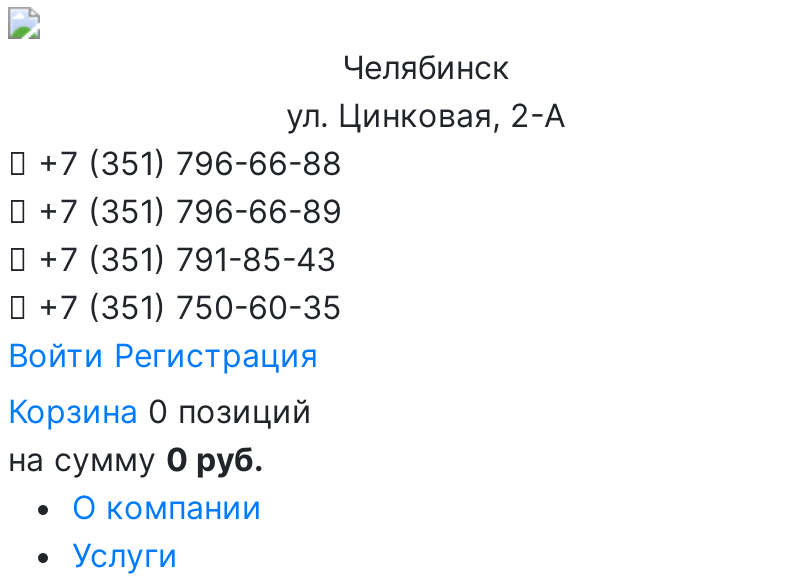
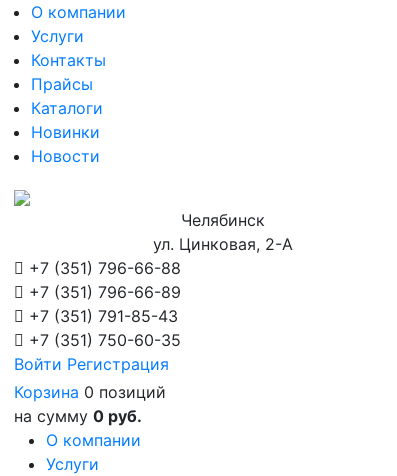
none -> [31,2,126,166] О компании | Услуги | Контакты | Прайсы | Каталоги | Новинки | Новости

